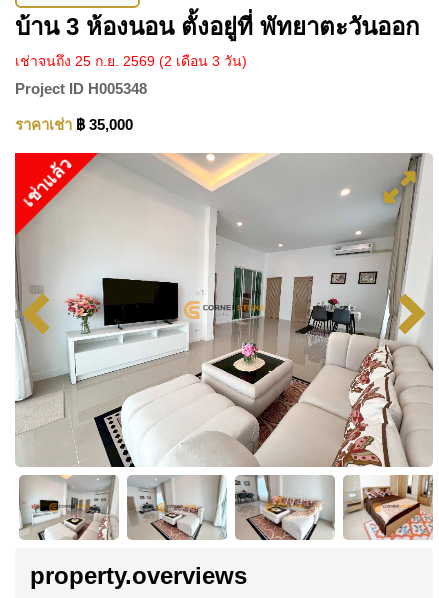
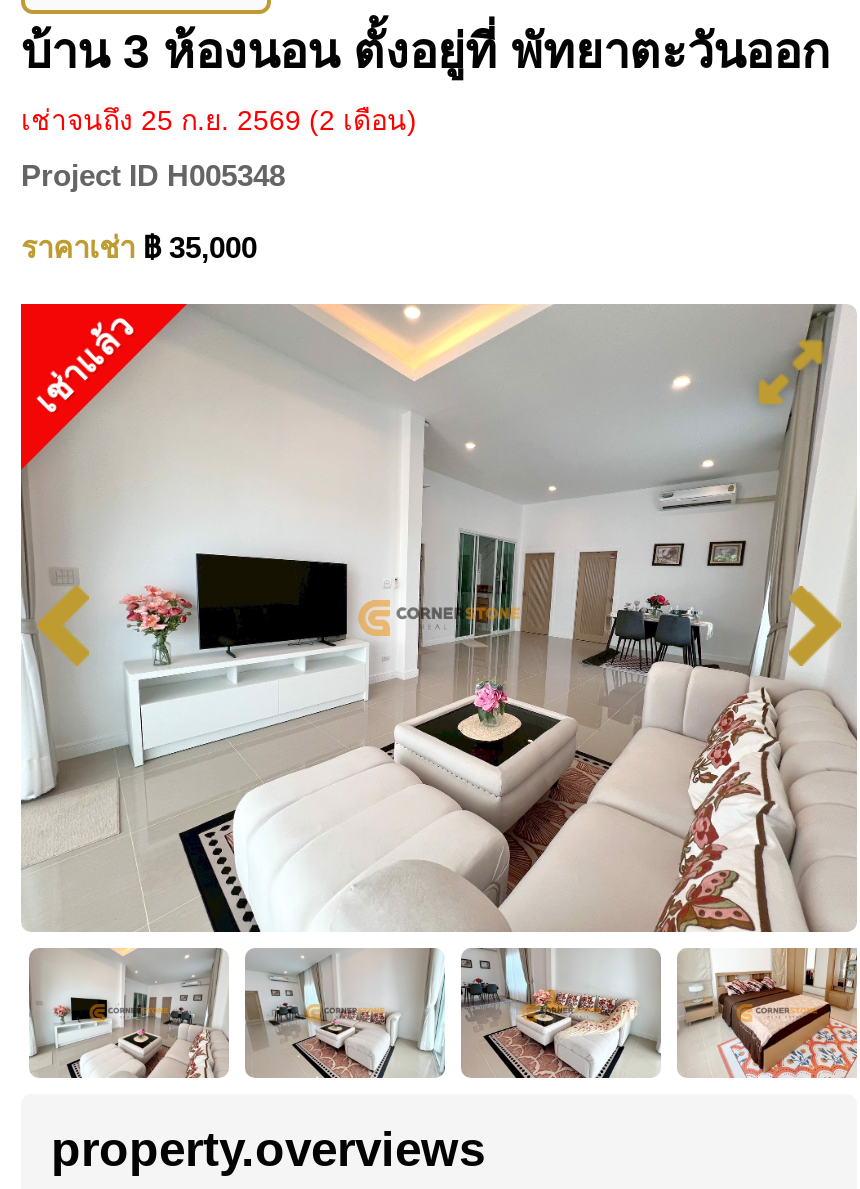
[15,53,247,69] เช่าจนถึง 25 ก.ย. 2569 (2 เดือน 3 วัน) -> [21,104,417,136] เช่าจนถึง 25 ก.ย. 2569 (2 เดือน)

